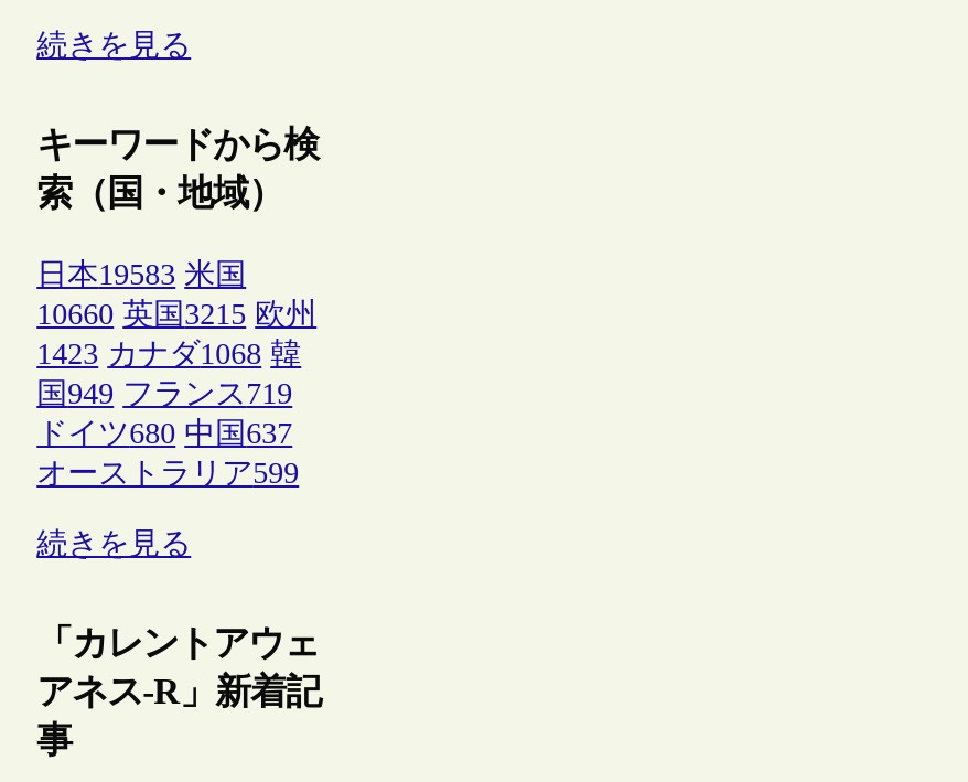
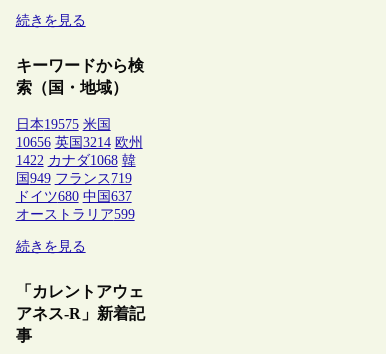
[37,257,246,290] 日本19583 米国 -> [16,117,111,132] 日本19575 米国
[37,297,317,330] 10660 英国3215 欧州 -> [16,135,143,150] 10656 英国3214 欧州
[37,337,301,370] 1423 カナダ1068 韓 -> [16,153,136,168] 1422 カナダ1068 韓

